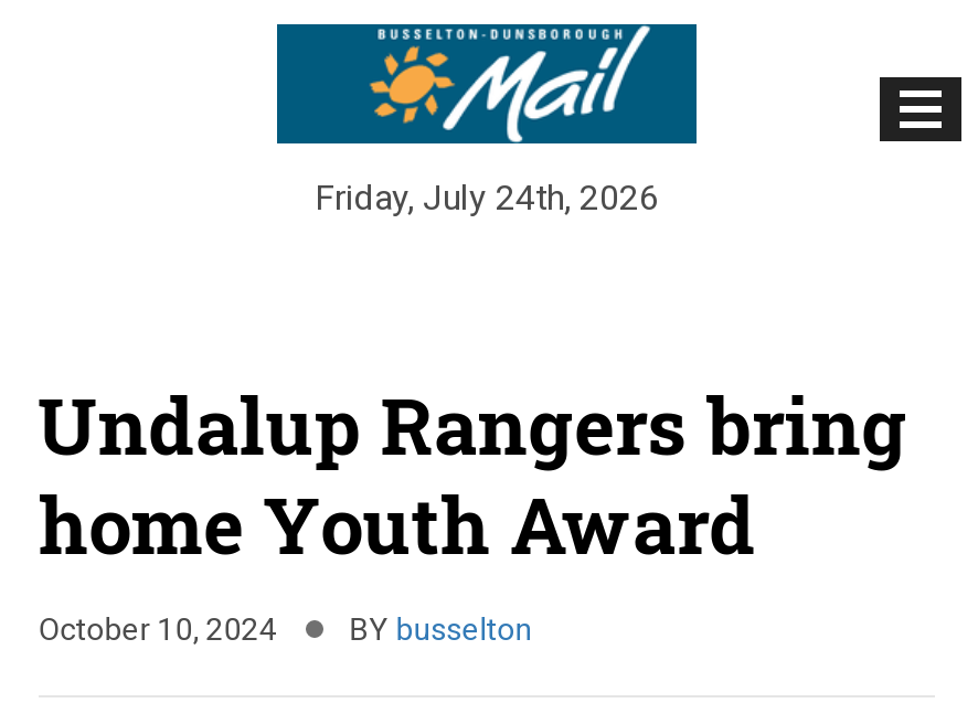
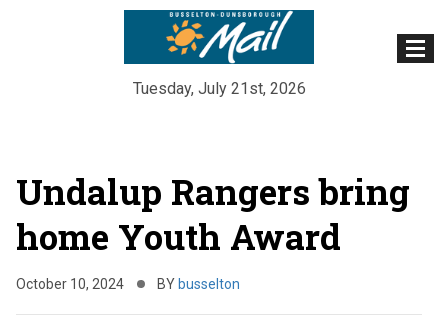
[315,177,659,219] Friday, July 24th, 2026 -> [132,79,305,98] Tuesday, July 21st, 2026

